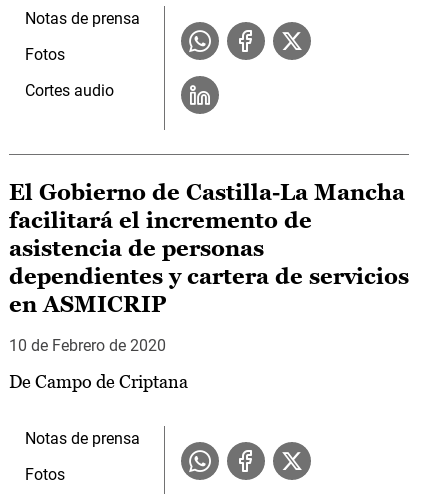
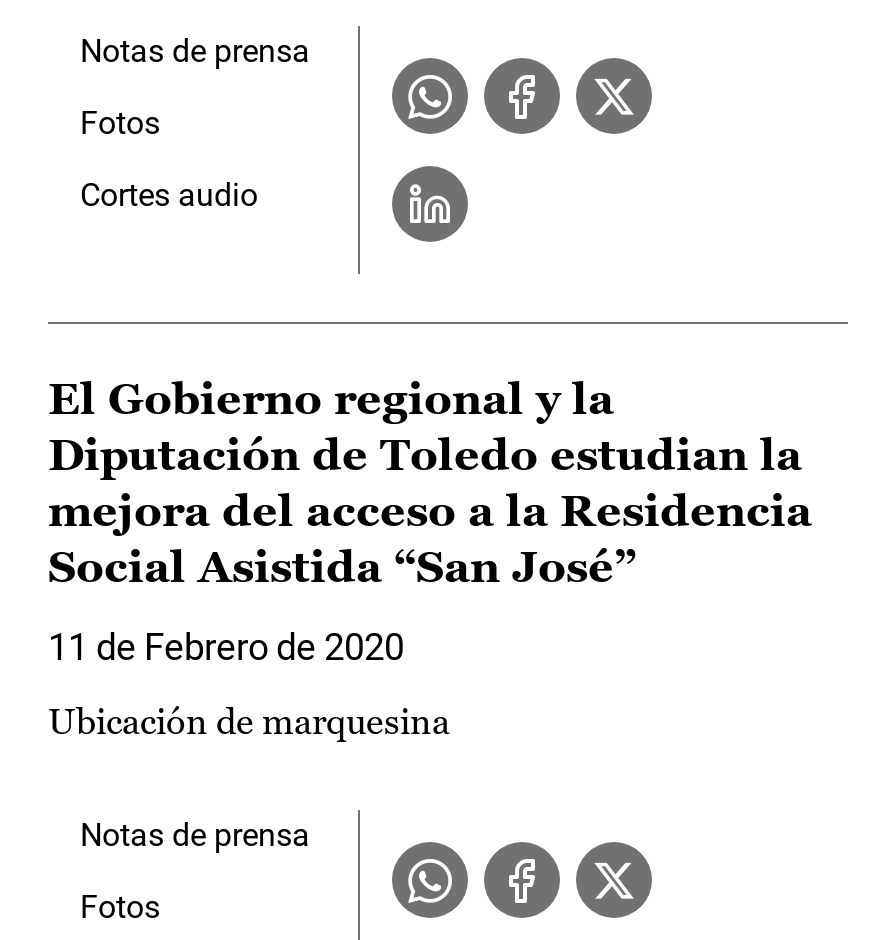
[9,180,409,317] El Gobierno de Castilla-La Mancha | facilitará el incremento de | asistencia de personas | dependientes y cartera de servicios | en ASMICRIP -> [48,374,812,592] El Gobierno regional y la | Diputación de Toledo estudian la | mejora del acceso a la Residencia | Social Asistida “San José”
[9,336,166,355] 10 de Febrero de 2020 -> [48,626,404,668] 11 de Febrero de 2020
[9,371,188,392] De Campo de Criptana -> [48,700,450,742] Ubicación de marquesina

